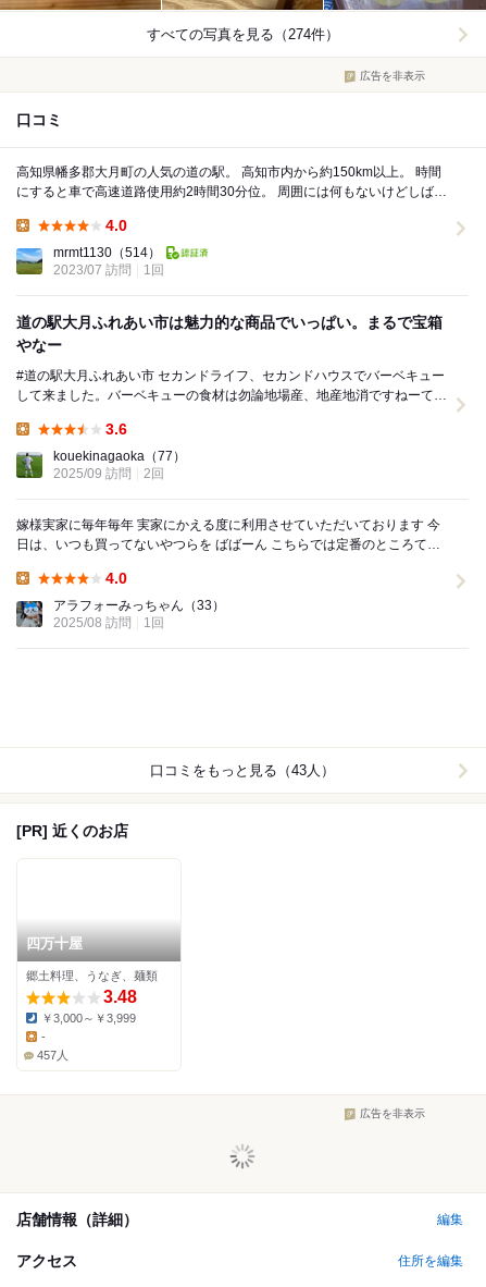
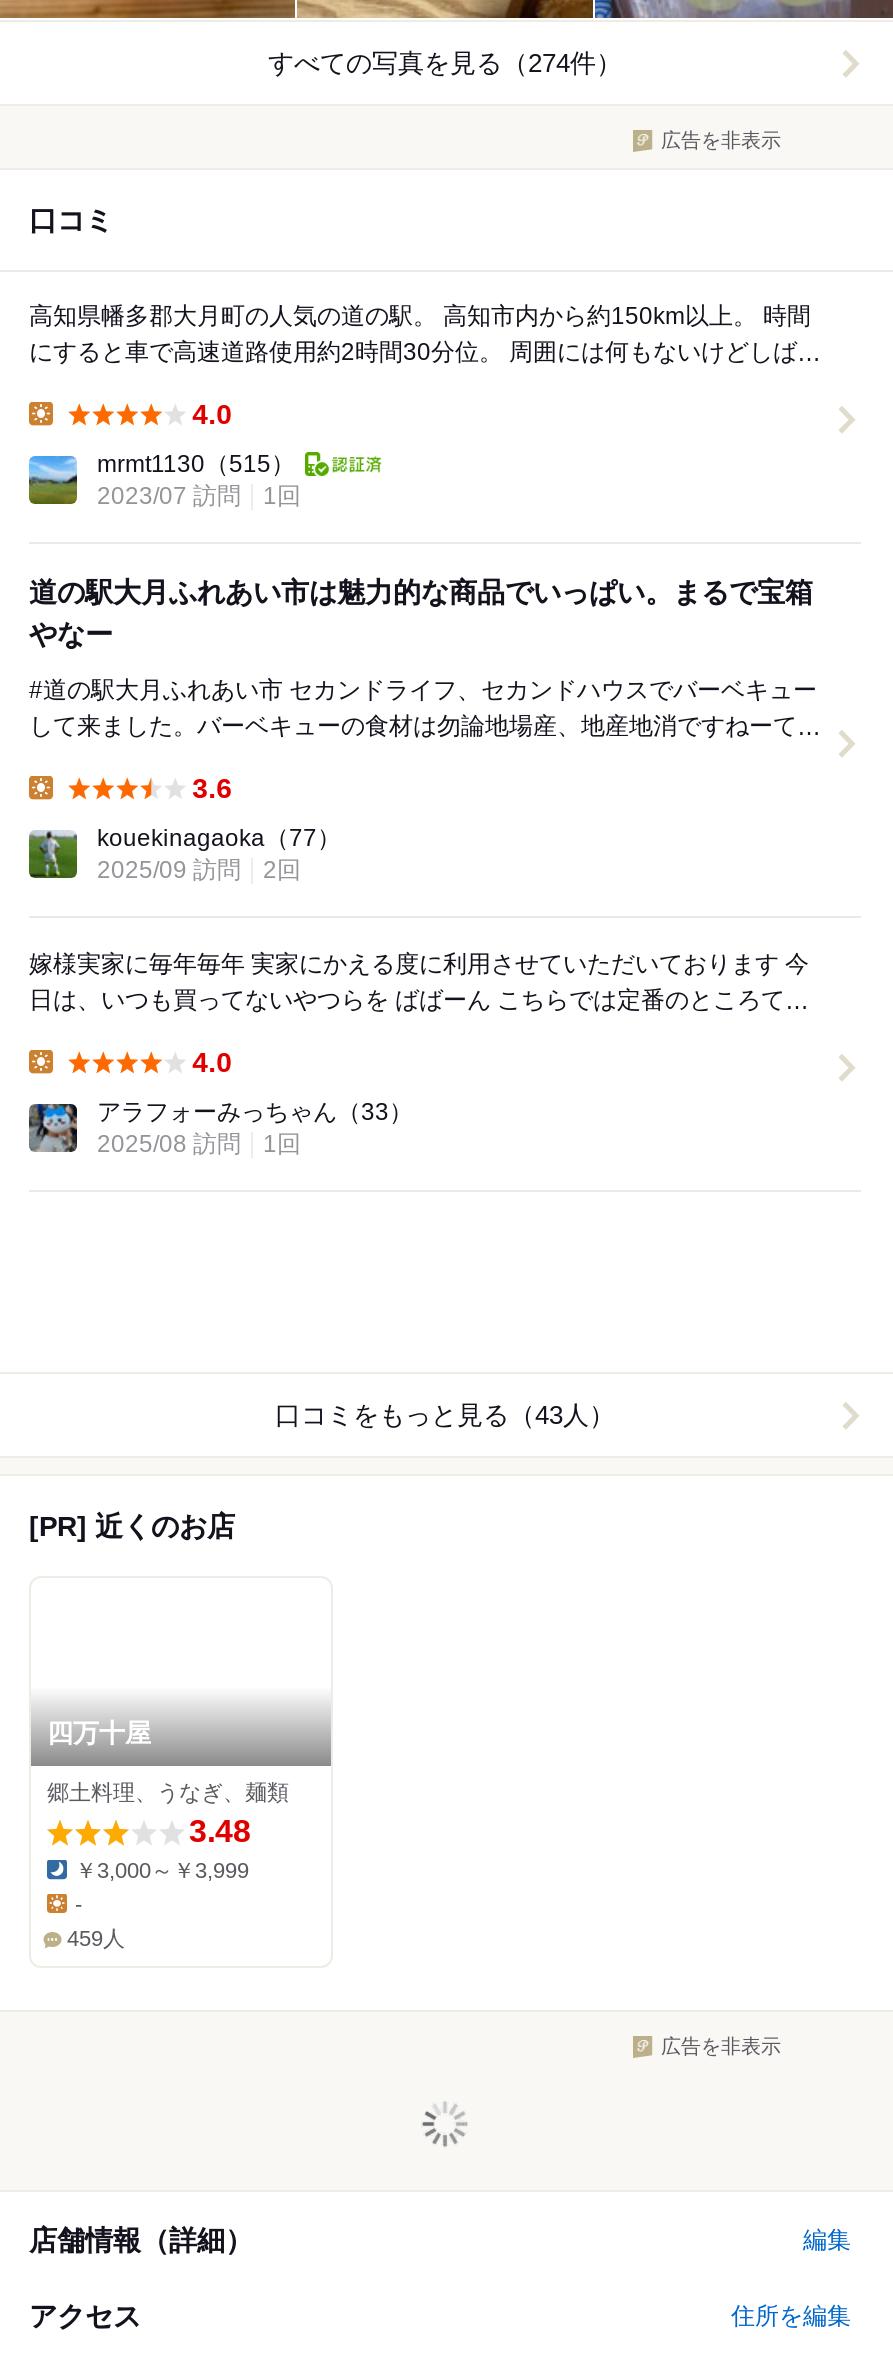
[53,245,161,261] mrmt1130（514） -> [97,451,295,479] mrmt1130（515）
[37,1049,68,1062] 457人 -> [67,1927,125,1951] 459人

